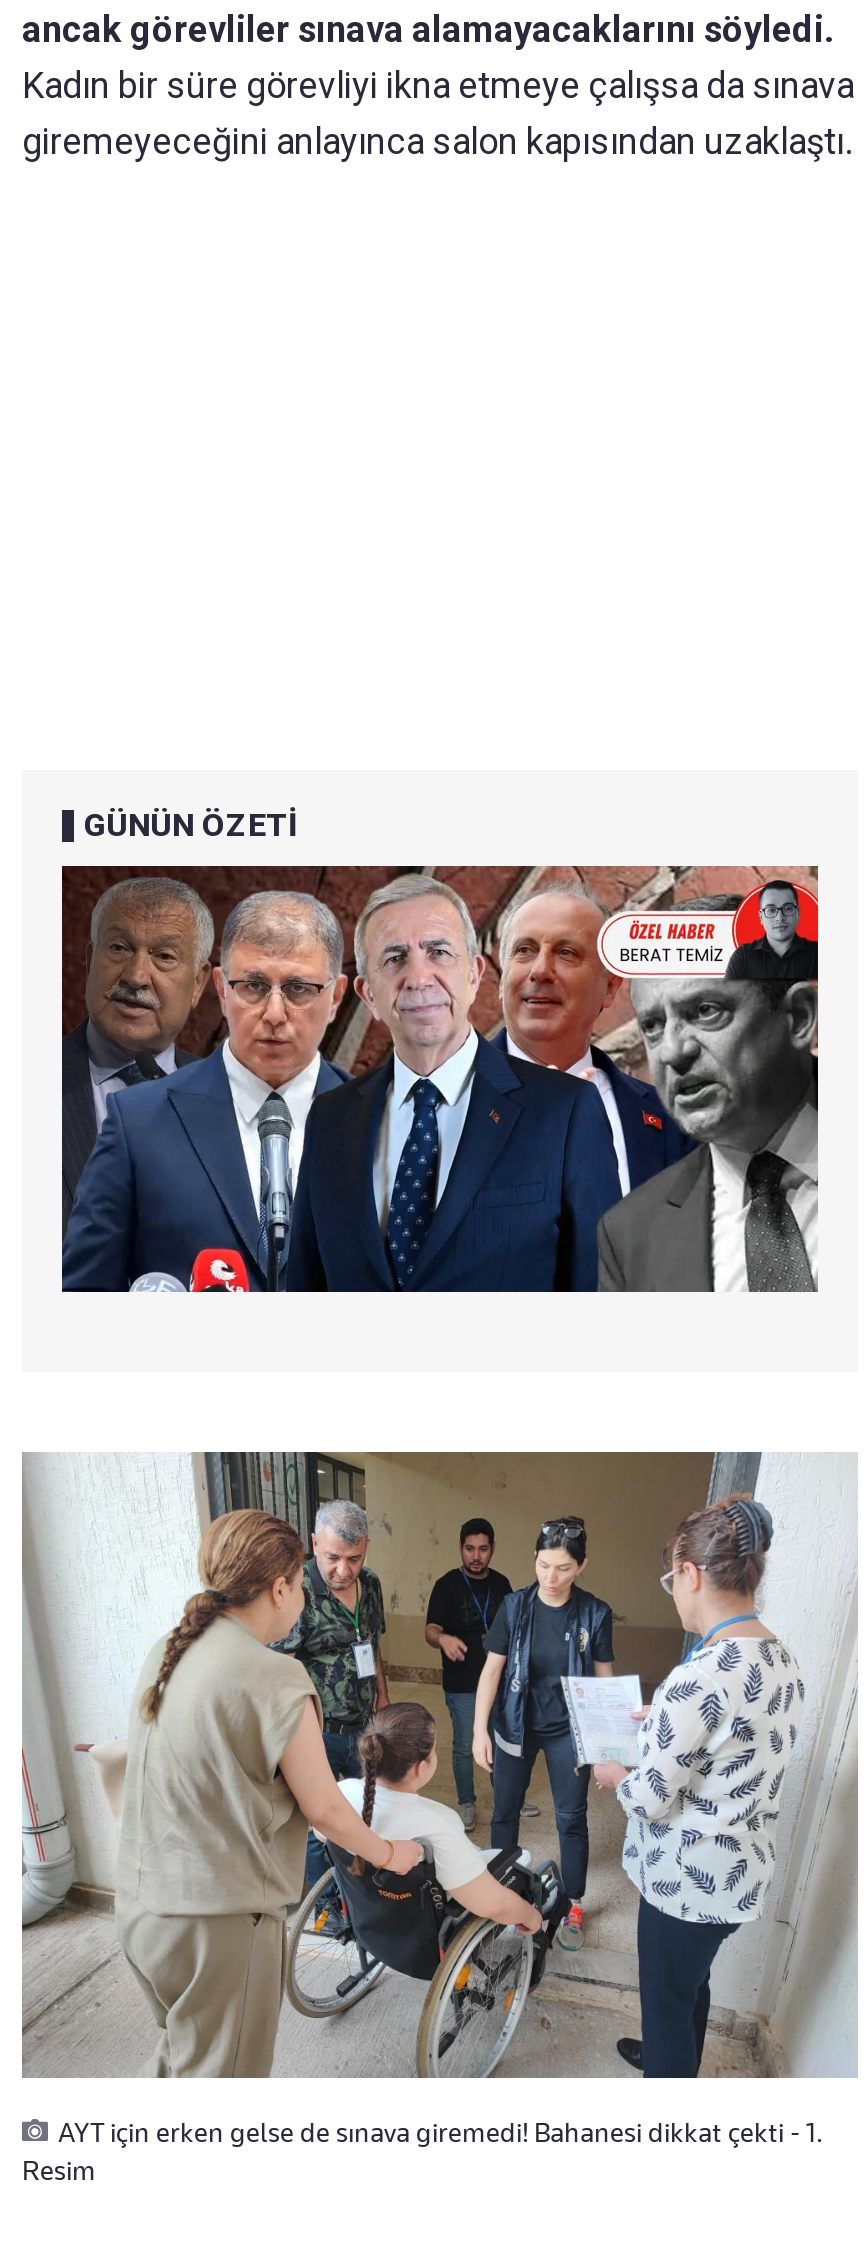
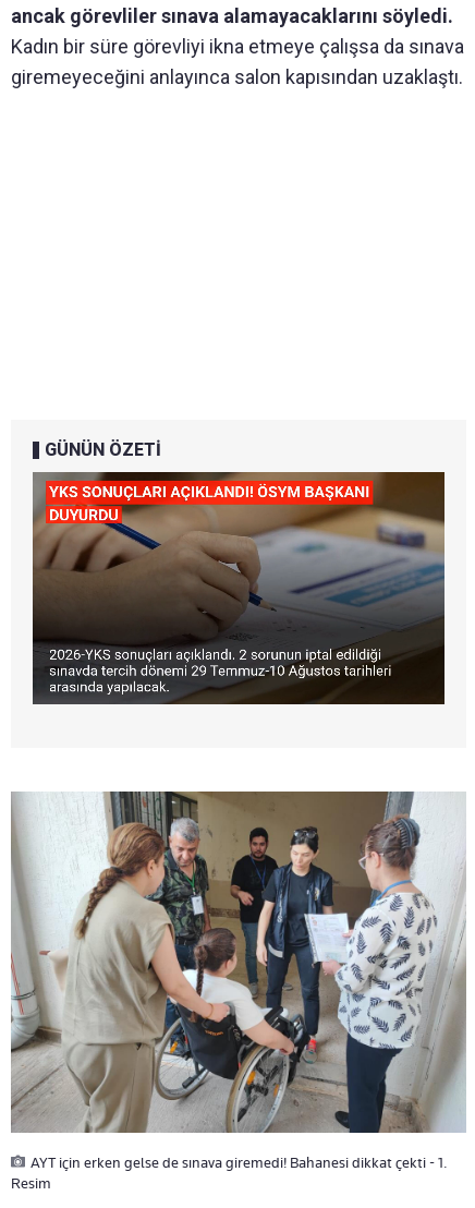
[60,864,820,1294] [image] -> [32,472,446,705] [image]

